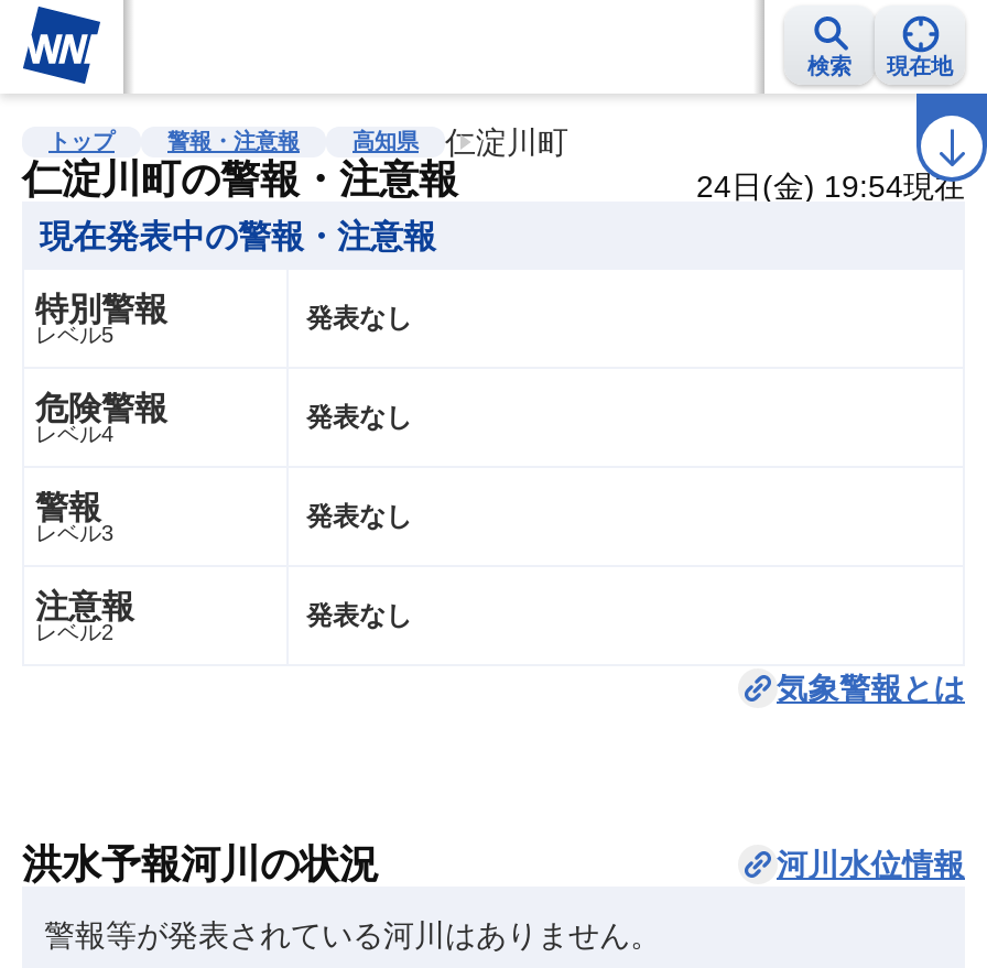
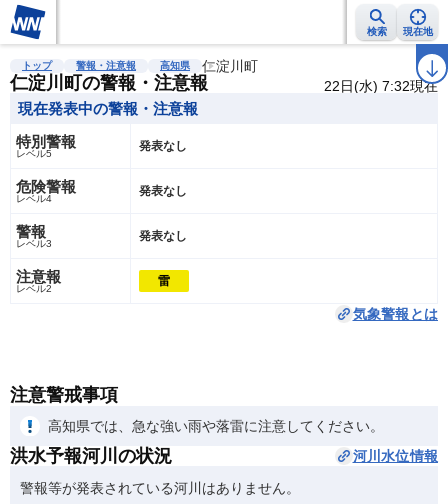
[696,168,965,204] 24日(金) 19:54現在 -> [324,78,438,94] 22日(水) 7:32現在
[306,600,412,631] 発表なし -> [158,274,170,288] 雷
none -> [10,385,384,434] 注意警戒事項 | 高知県では、急な強い雨や落雷に注意してください。

